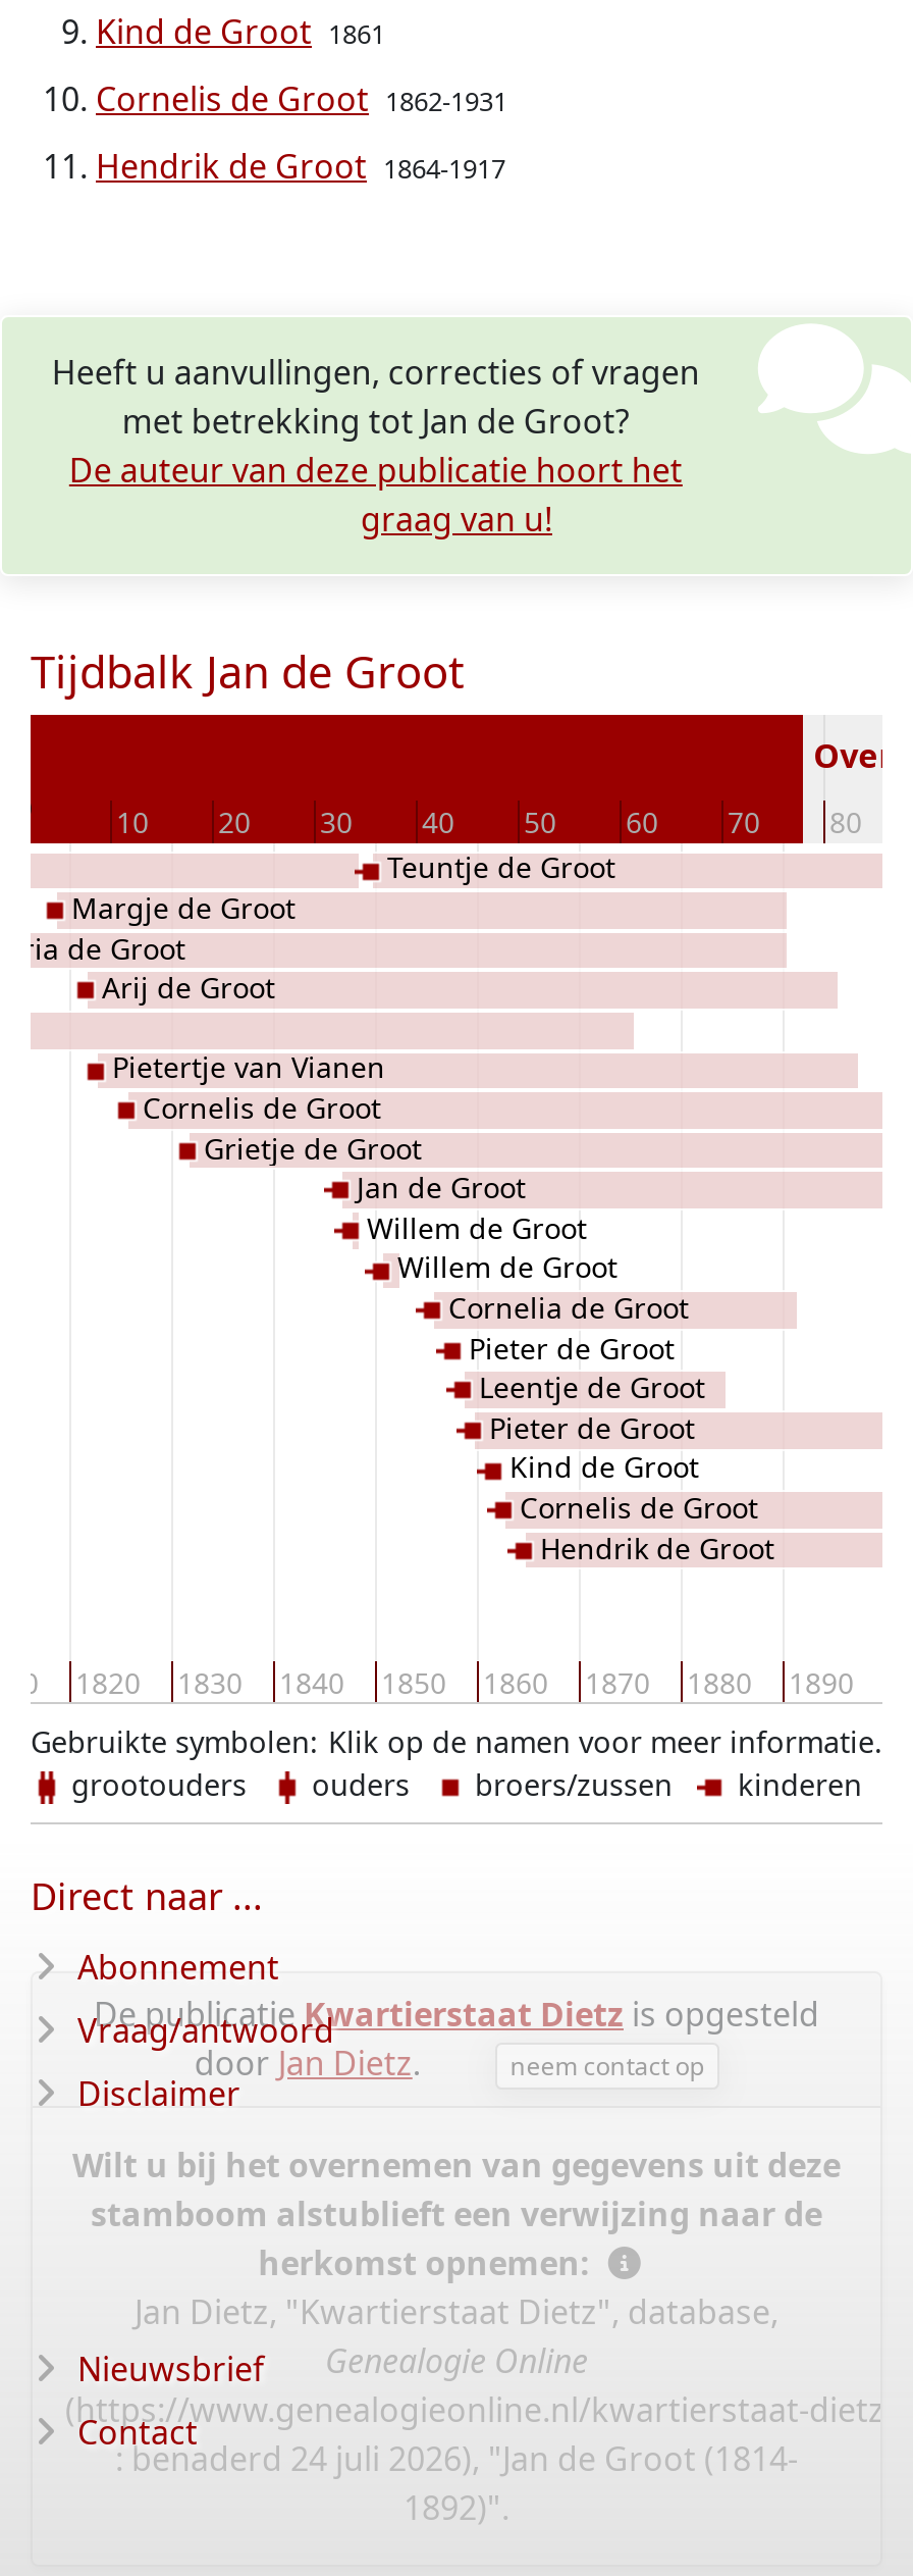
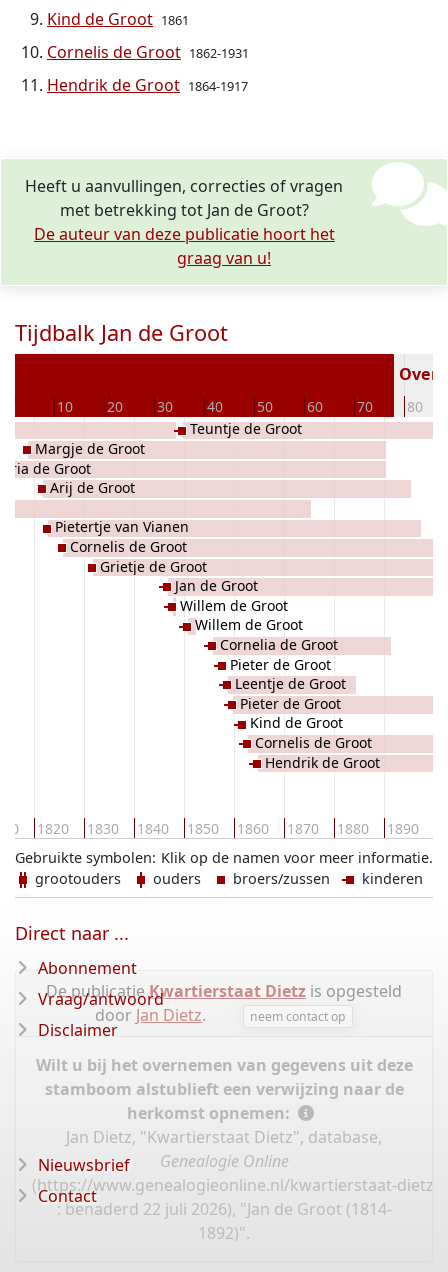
[115,2437,798,2482] : benaderd 24 juli 2026), "Jan de Groot (1814- -> [56,1198,391,1220] : benaderd 22 juli 2026), "Jan de Groot (1814-

